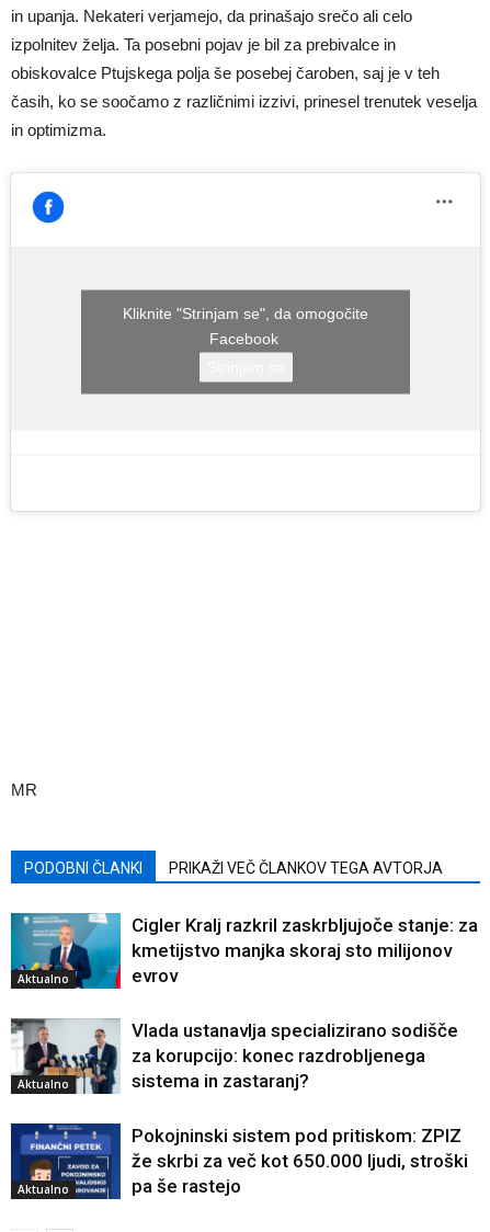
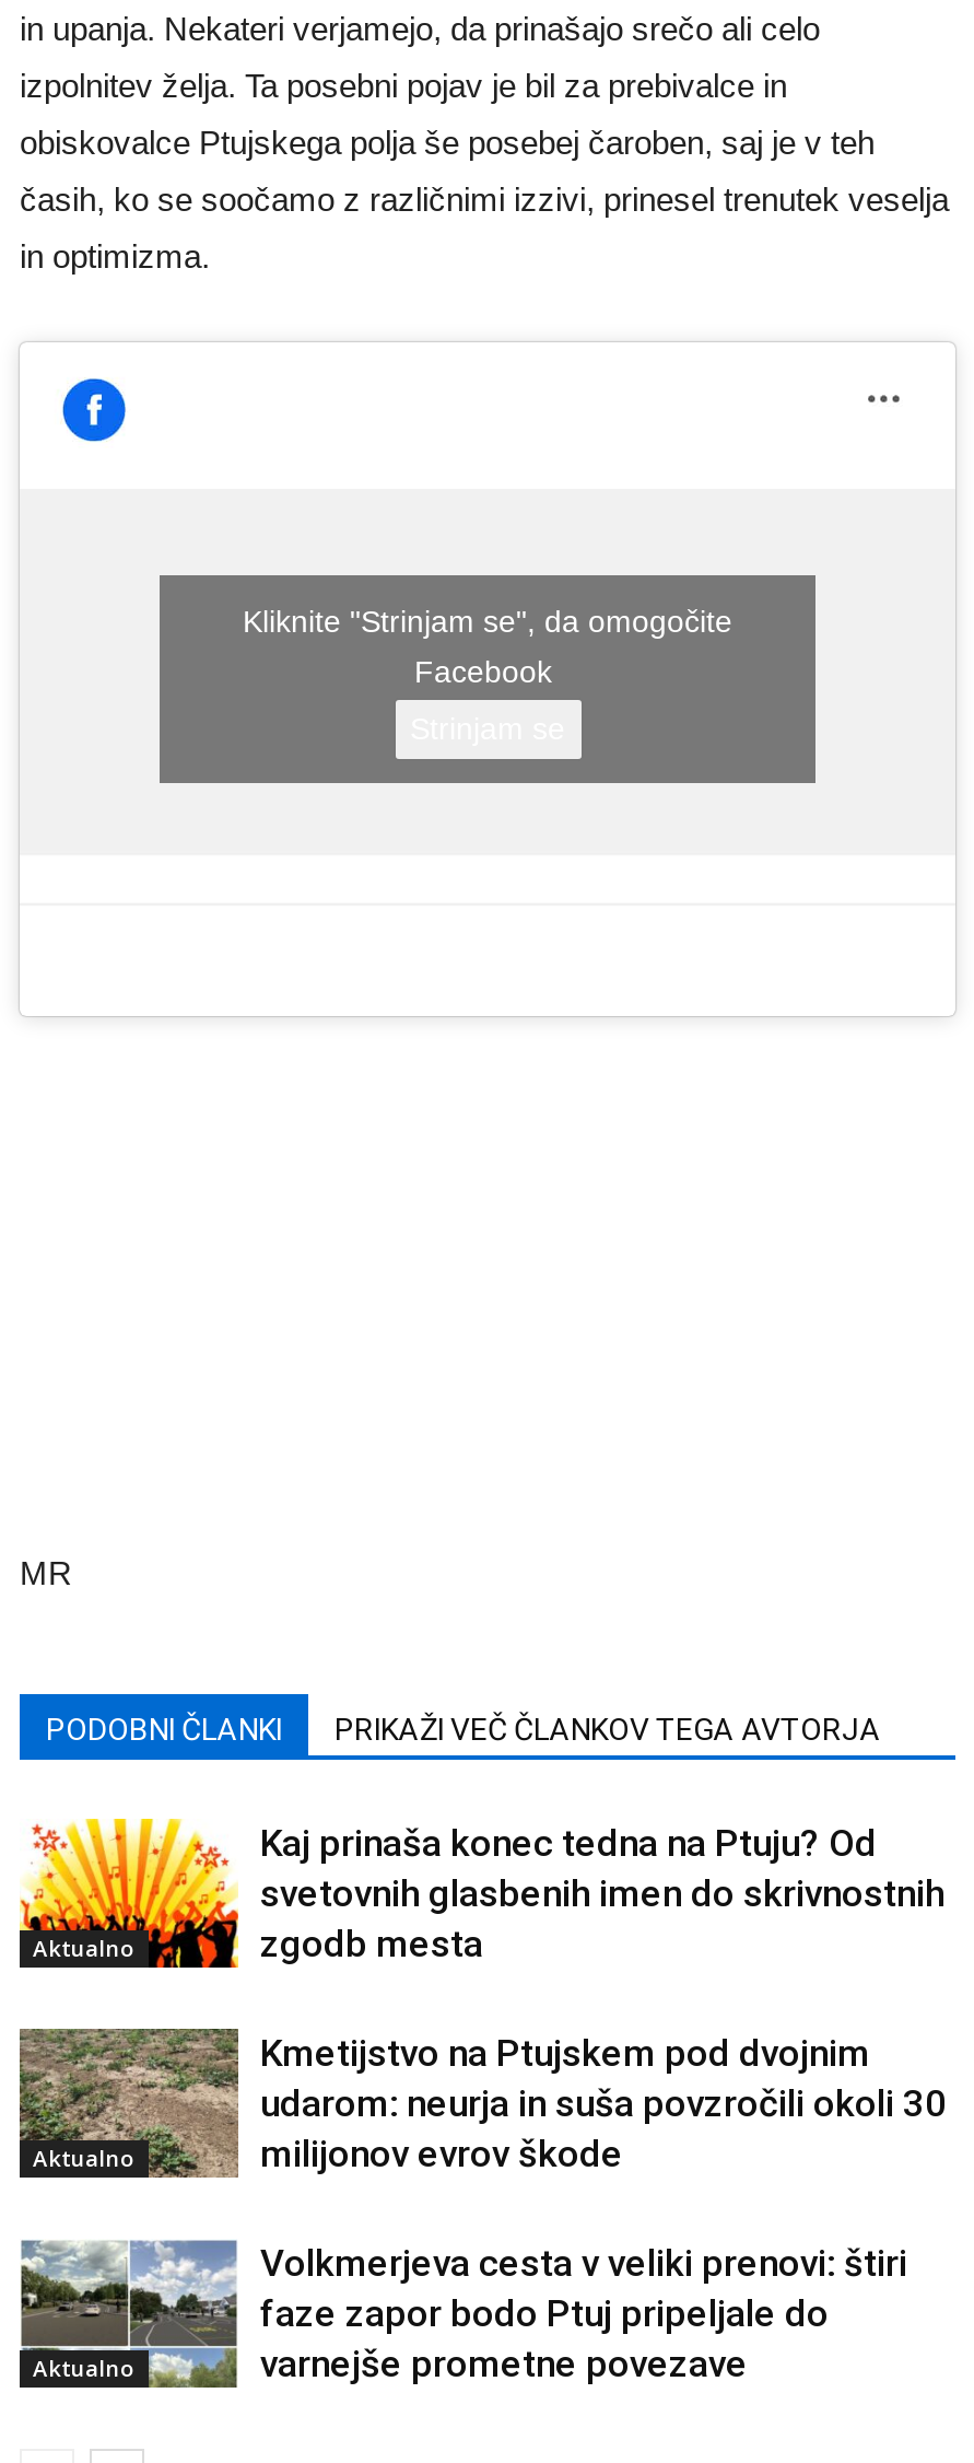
[10,912,478,990] [image] | Cigler Kralj razkril zaskrbljujoče stanje: za | kmetijstvo manjka skoraj sto milijonov | evrov -> [17,1817,944,1970] [image] | Kaj prinaša konec tedna na Ptuju? Od | svetovnih glasbenih imen do skrivnostnih | zgodb mesta
[11,1018,458,1095] [image] | Vlada ustanavlja specializirano sodišče | za korupcijo: konec razdrobljenega | sistema in zastaranj? -> [17,2027,947,2180] [image] | Kmetijstvo na Ptujskem pod dvojnim | udarom: neurja in suša povzročili okoli 30 | milijonov evrov škode
[10,1122,468,1200] [image] | Pokojninski sistem pod pritiskom: ZPIZ | že skrbi za več kot 650.000 ljudi, stroški | pa še rastejo -> [20,2239,907,2390] [image] | Volkmerjeva cesta v veliki prenovi: štiri | faze zapor bodo Ptuj pripeljale do | varnejše prometne povezave

